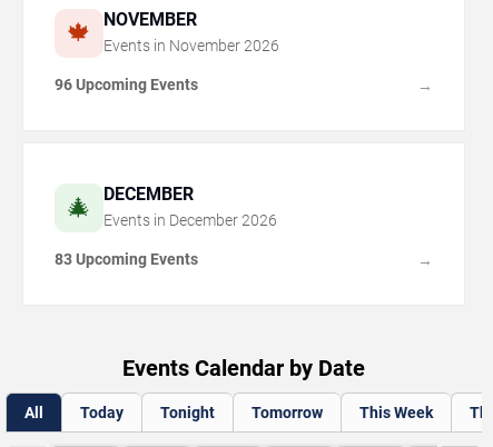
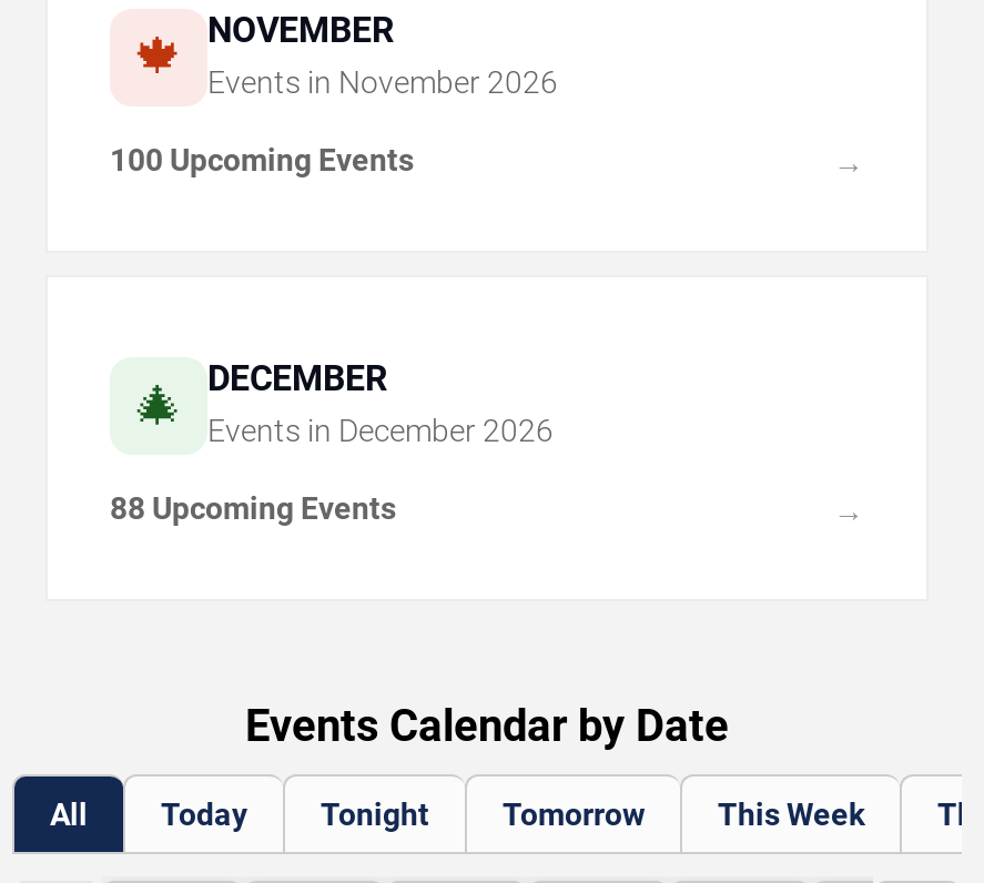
[55,76,198,94] 96 Upcoming Events -> [110,143,414,178] 100 Upcoming Events
[55,251,198,268] 83 Upcoming Events -> [110,491,396,526] 88 Upcoming Events

